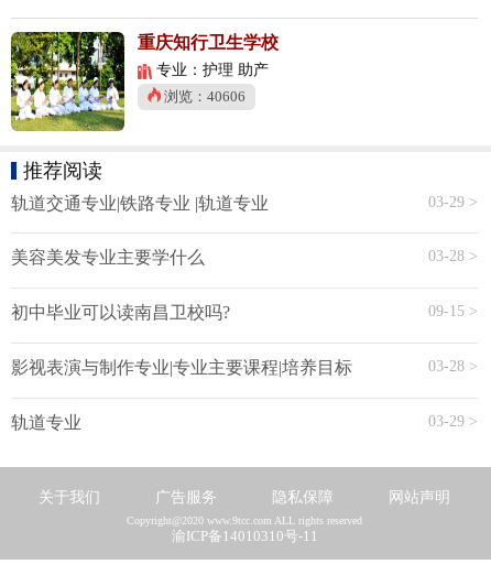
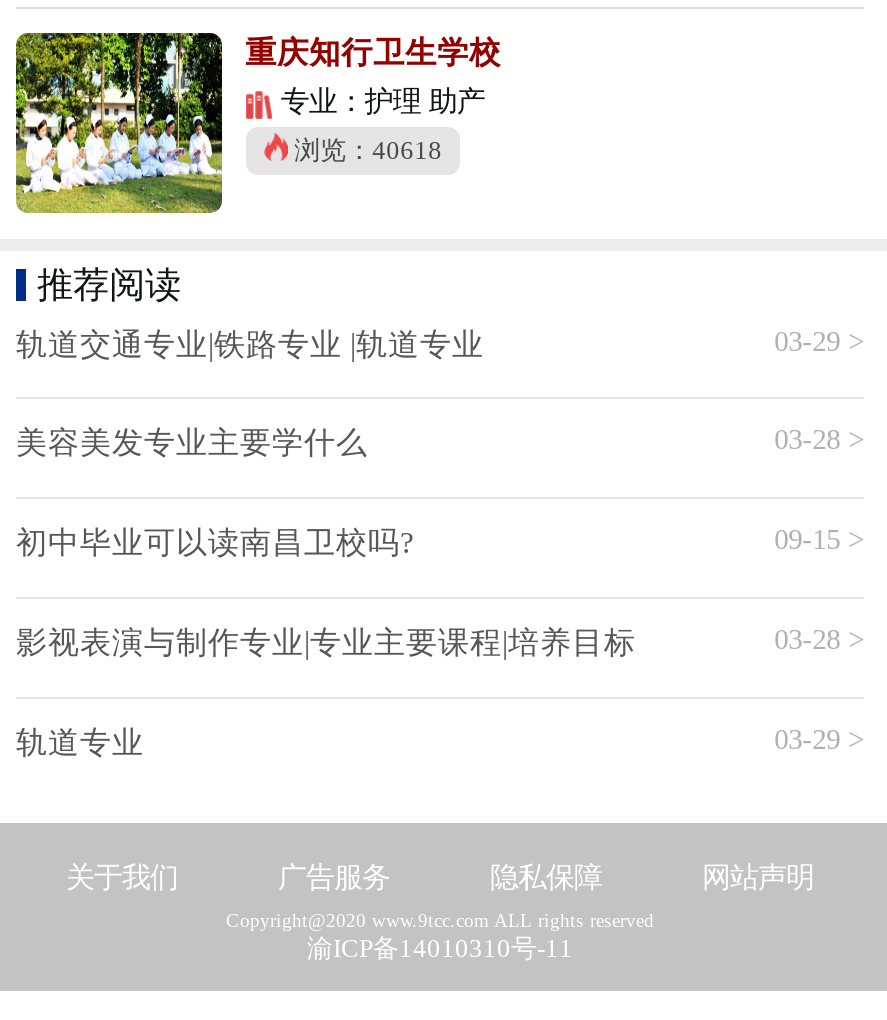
[164,88,246,105] 浏览：40606 -> [294,136,442,166] 浏览：40618

